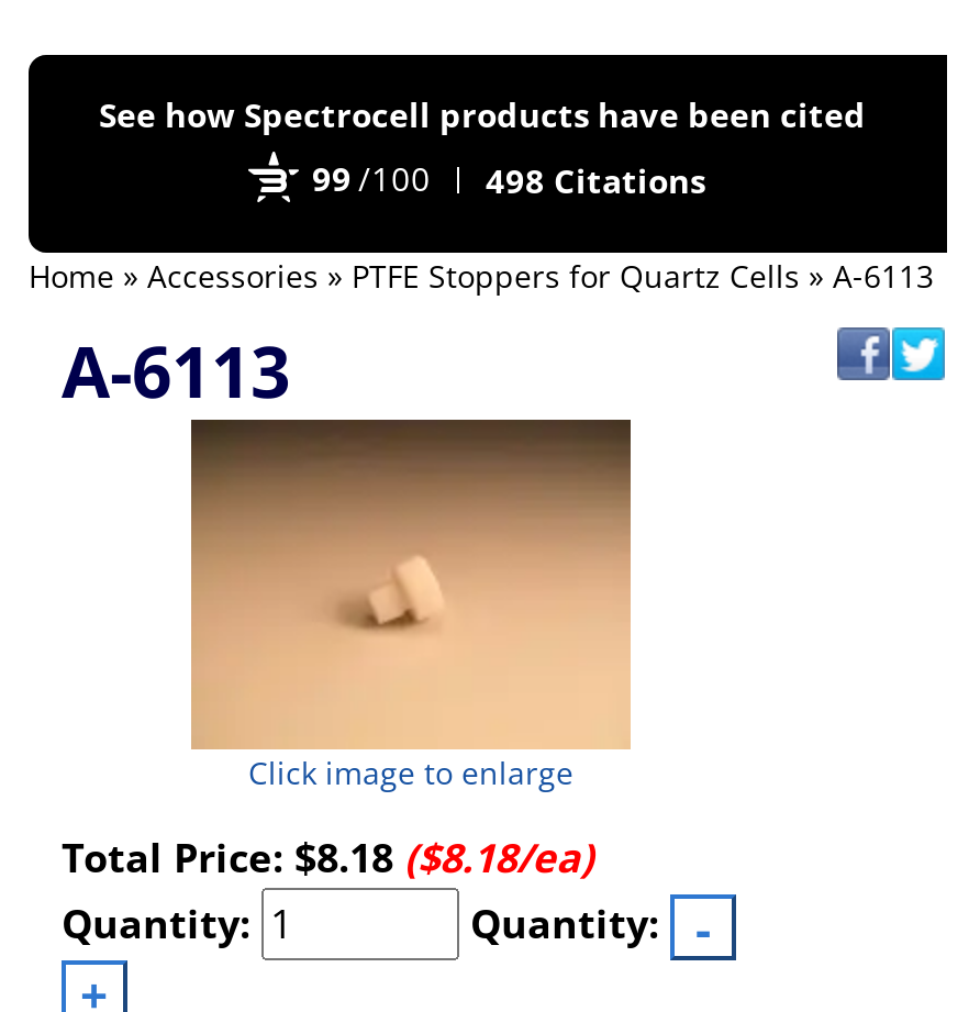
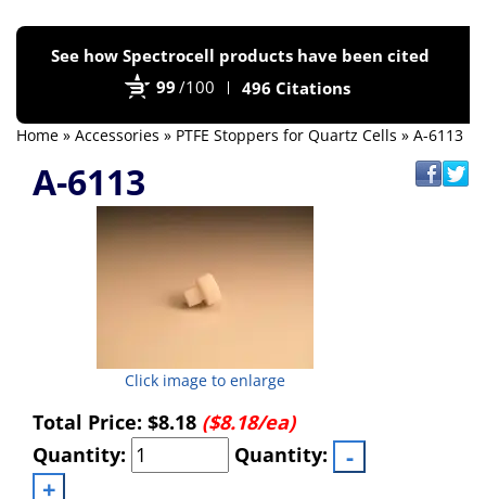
[312,156,705,202] 99 /100 498 Citations -> [156,76,350,99] 99 /100 496 Citations

